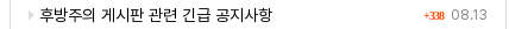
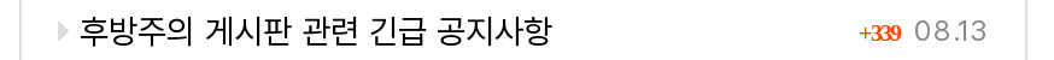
[423,7,488,23] +338 08.13 -> [859,14,989,48] +339 08.13

